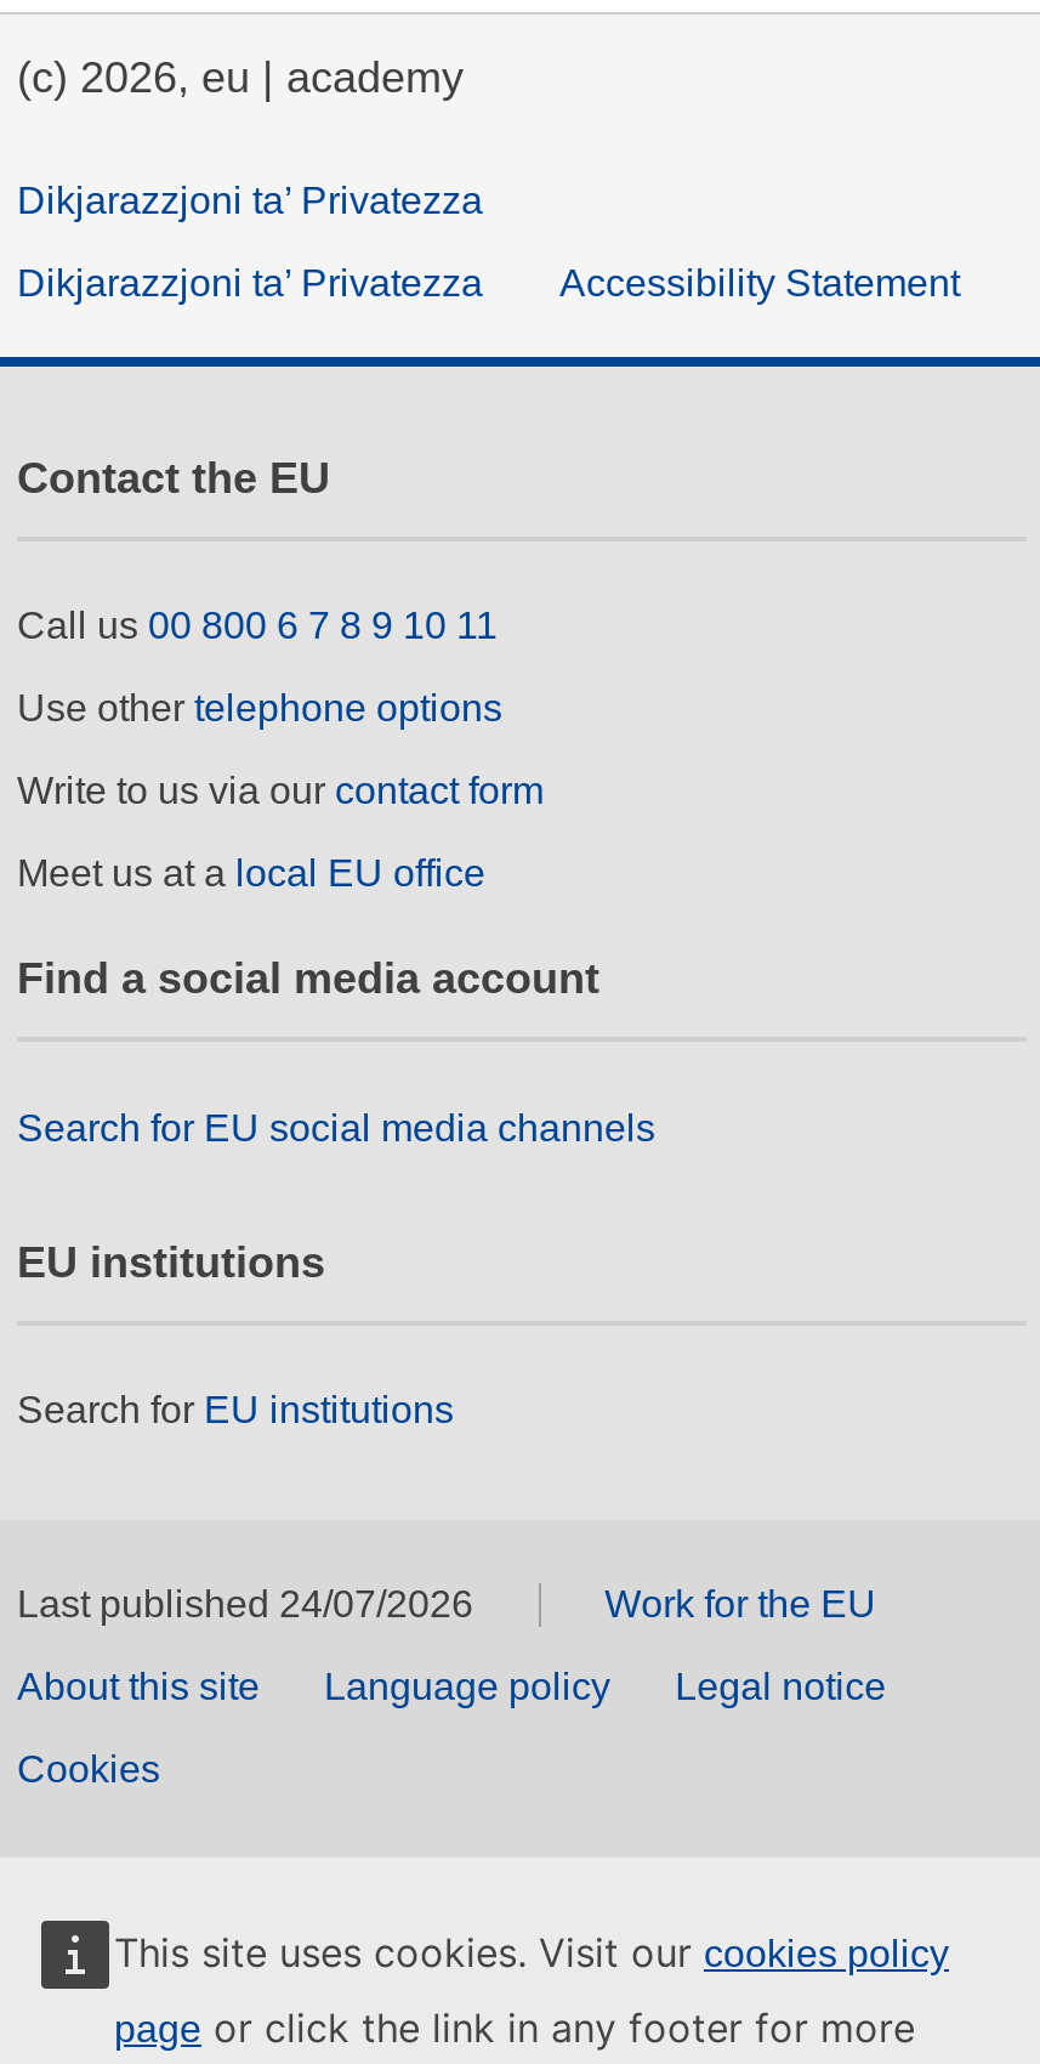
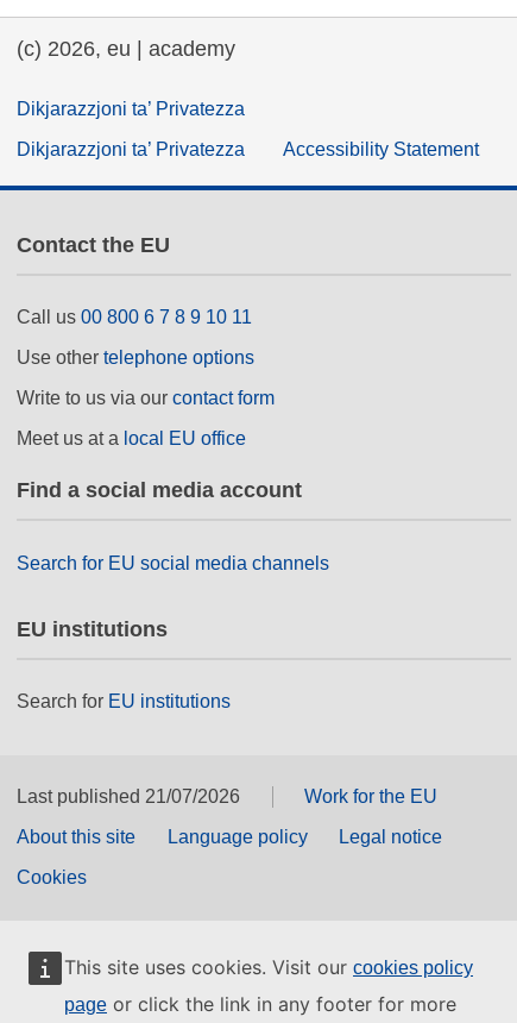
[17,1584,473,1626] Last published 24/07/2026 -> [17,787,240,807] Last published 21/07/2026

